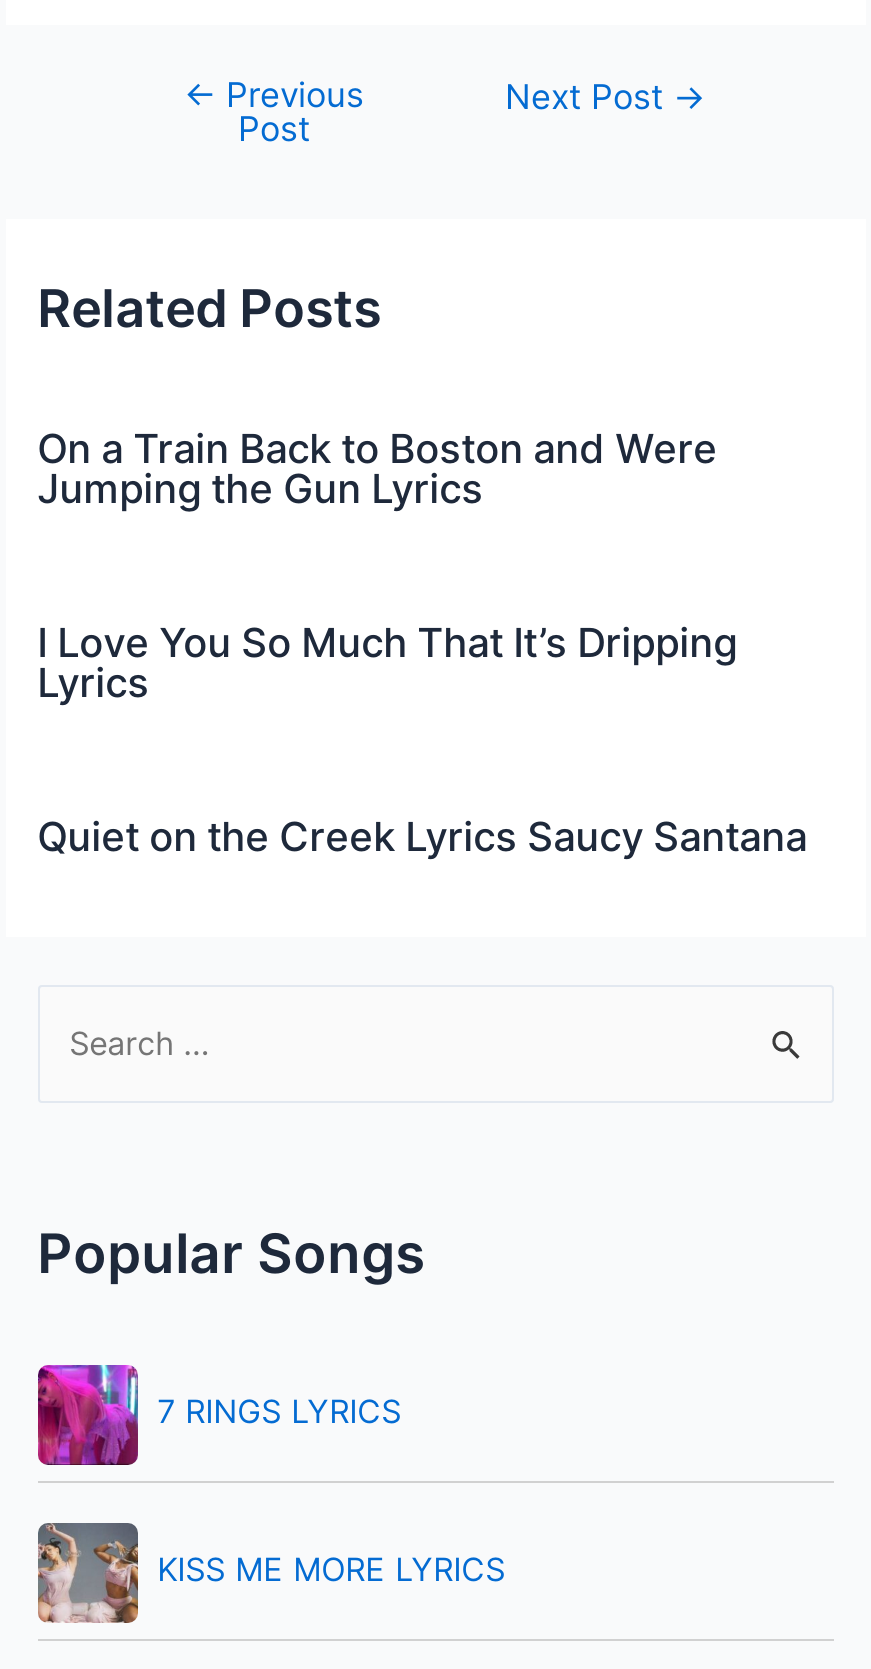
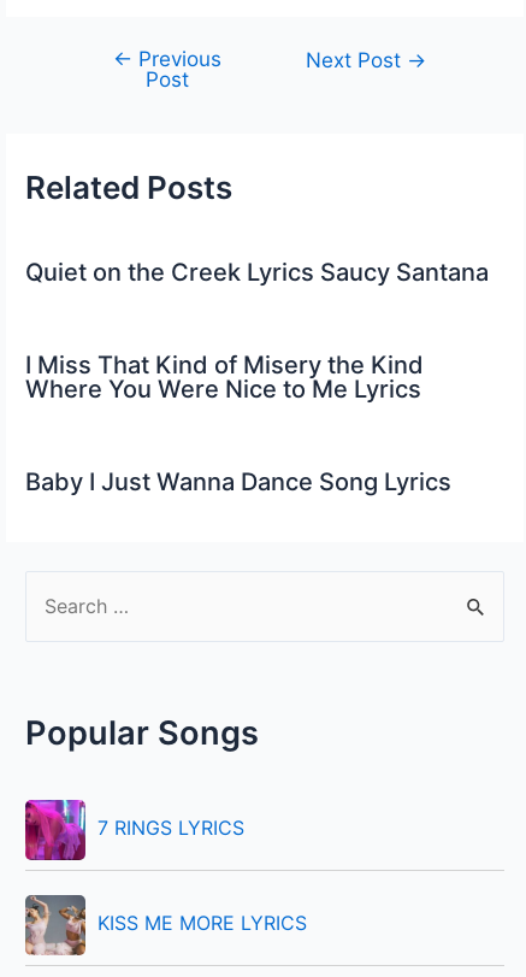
[37,425,737,707] On a Train Back to Boston and Were | Jumping the Gun Lyrics | I Love You So Much That It’s Dripping | Lyrics -> none
moved [37,813,807,861] -> [25,258,488,286]: Quiet on the Creek Lyrics Saucy Santana
none -> [25,350,451,496] I Miss That Kind of Misery the Kind | Where You Were Nice to Me Lyrics | Baby I Just Wanna Dance Song Lyrics

